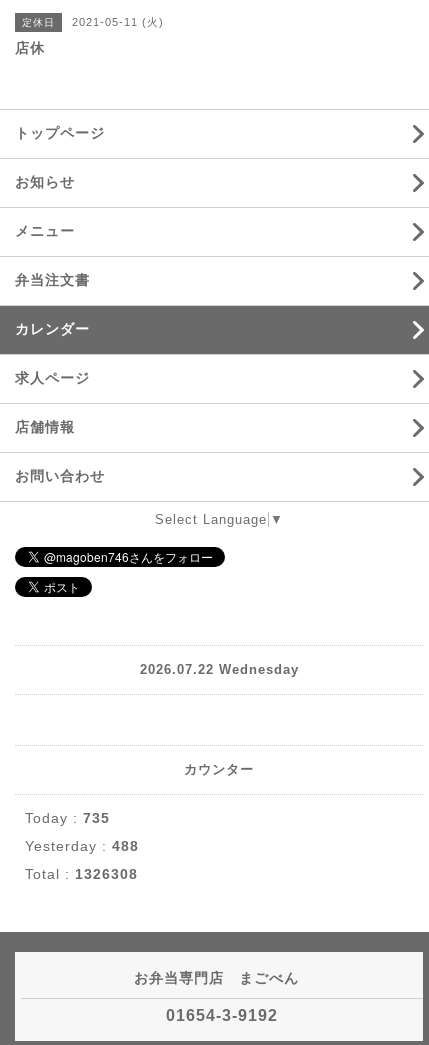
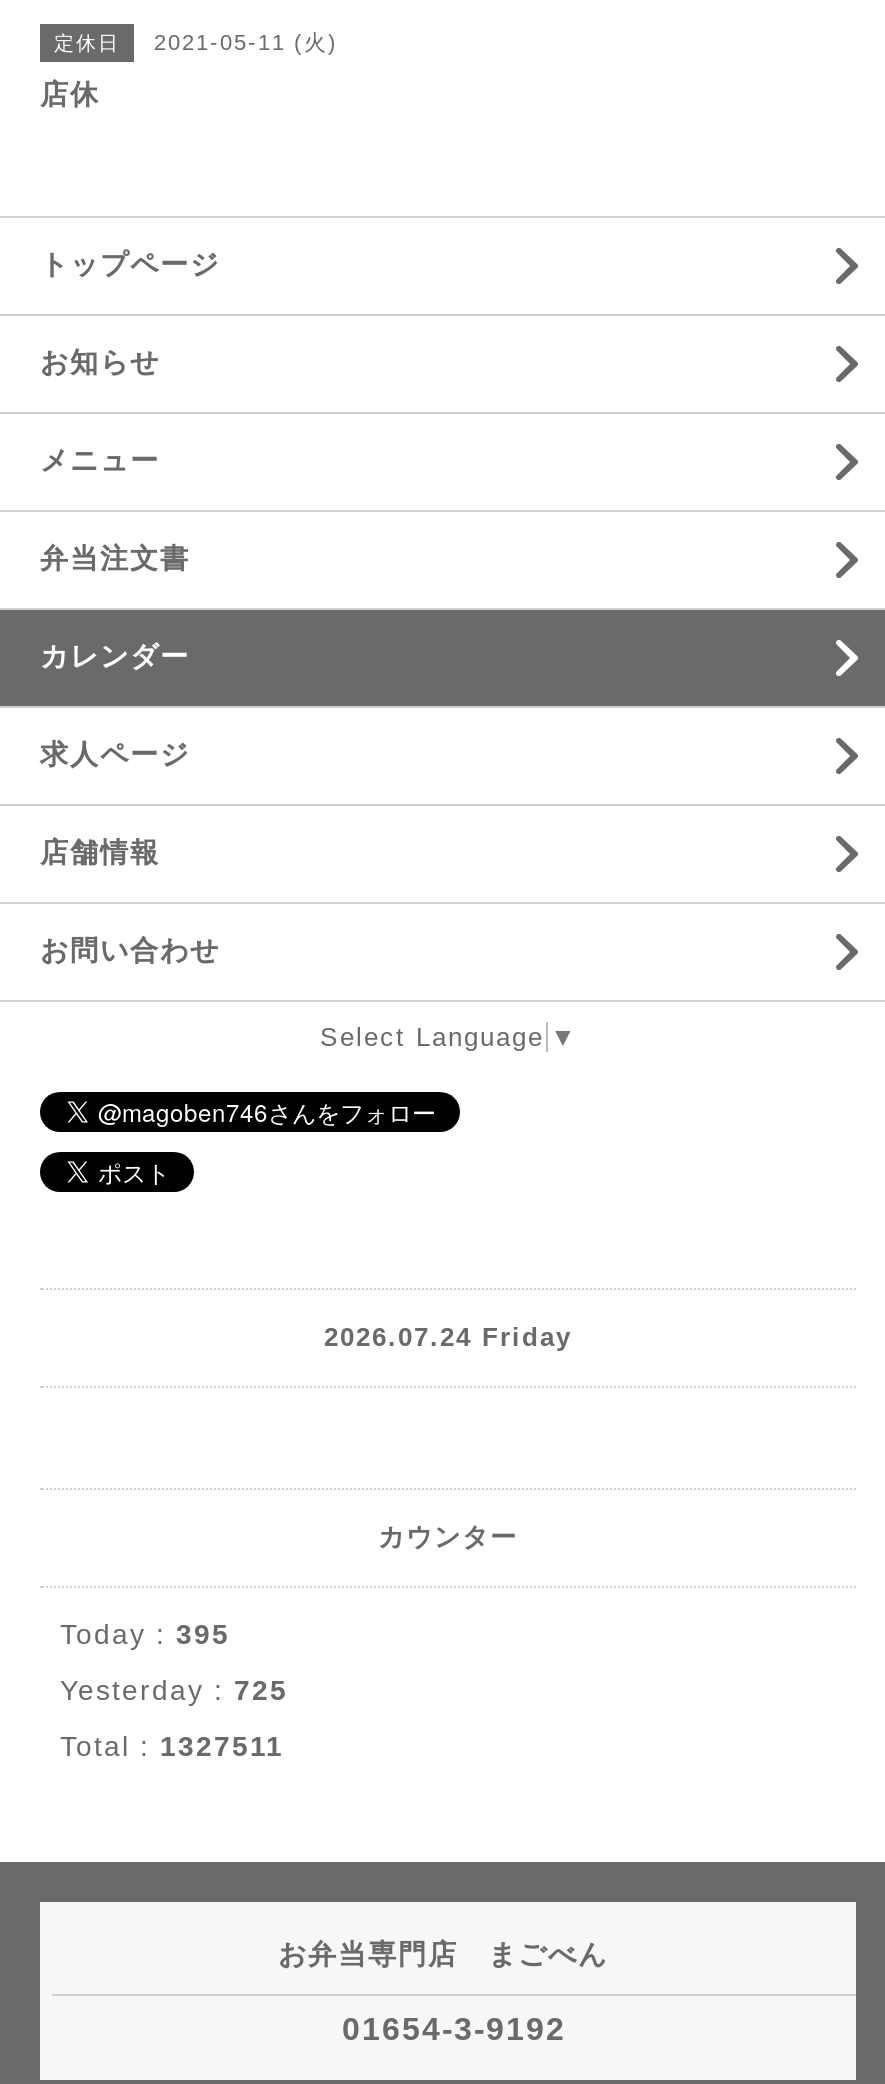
[139,662,298,677] 2026.07.22 Wednesday -> [324,1322,572,1352] 2026.07.24 Friday
[25,810,110,826] Today : 735 -> [60,1617,230,1649] Today : 395
[25,838,139,854] Yesterday : 488 -> [60,1673,288,1705] Yesterday : 725
[25,866,138,882] Total : 1326308 -> [60,1729,284,1761] Total : 1327511

